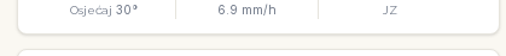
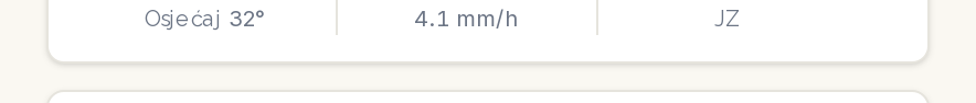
[70,2,138,17] Osjećaj 30° -> [145,4,266,31] Osjećaj 32°
[217,2,277,17] 6.9 mm/h -> [414,4,520,31] 4.1 mm/h

